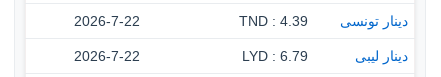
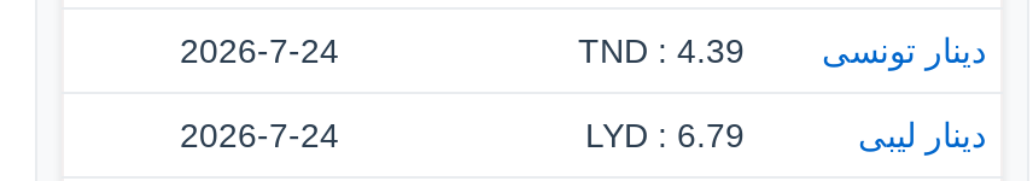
[74,13,140,29] 2026-7-22 -> [180,31,339,70] 2026-7-24
[74,48,140,64] 2026-7-22 -> [180,116,339,154] 2026-7-24

